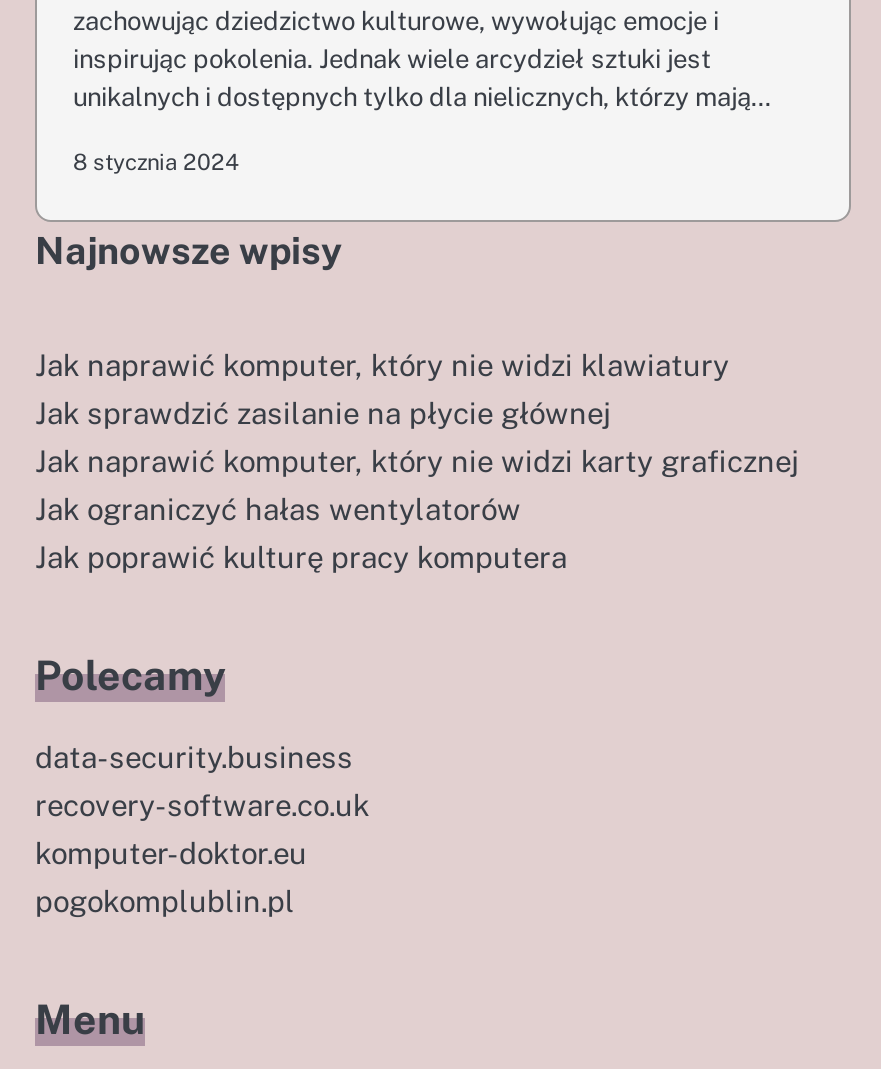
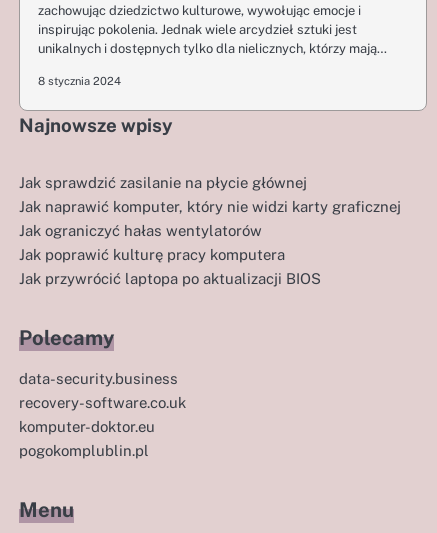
[35,347,729,381] Jak naprawić komputer, który nie widzi klawiatury -> none
moved [35,395,799,573] -> [19,174,401,263]: Jak sprawdzić zasilanie na płycie głównej | Jak naprawić komputer, który nie widzi karty graficznej | Jak ograniczyć hałas wentylatorów | Jak poprawić kulturę pracy komputera
none -> [19,270,321,287] Jak przywrócić laptopa po aktualizacji BIOS

